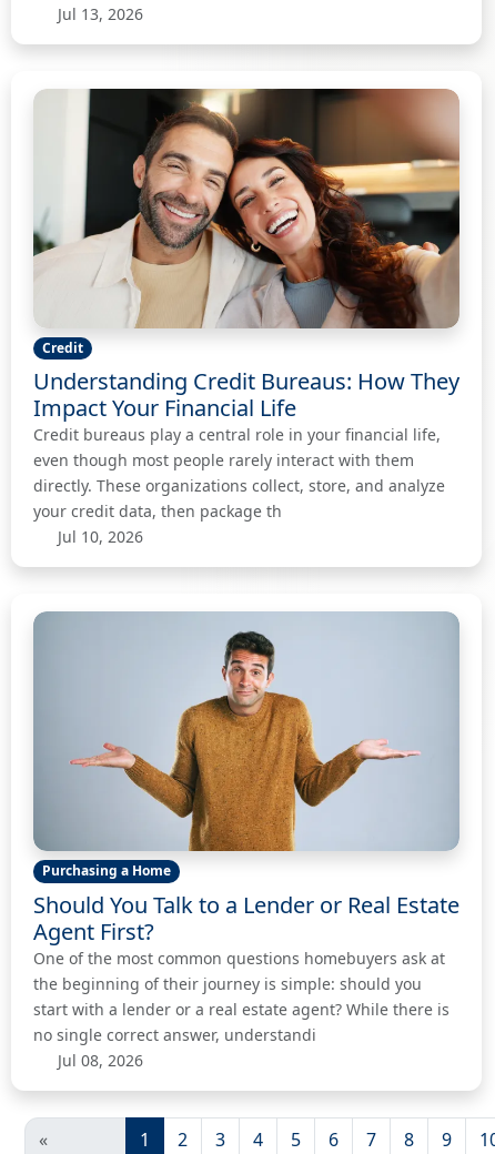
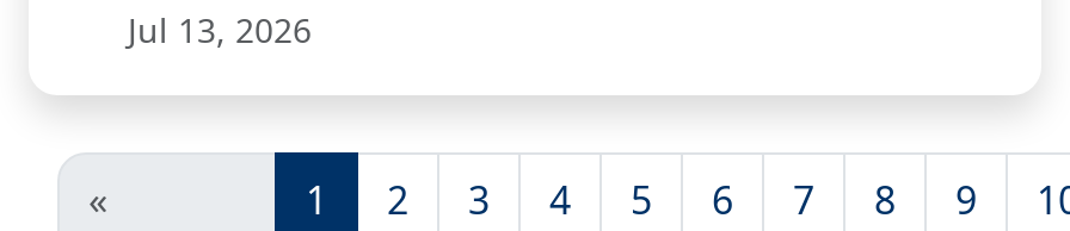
[32,88,461,547] [image] | Credit | Understanding Credit Bureaus: How They | Impact Your Financial Life | Credit bureaus play a central role in your financial life, | even though most people rarely interact with them | directly. These organizations collect, store, and analyze | your credit data, then package th | Jul 10, 2026 -> none
[33,611,461,1070] [image] | Purchasing a Home | Should You Talk to a Lender or Real Estate | Agent First? | One of the most common questions homebuyers ask at | the beginning of their journey is simple: should you | start with a lender or a real estate agent? While there is | no single correct answer, understandi | Jul 08, 2026 -> none

